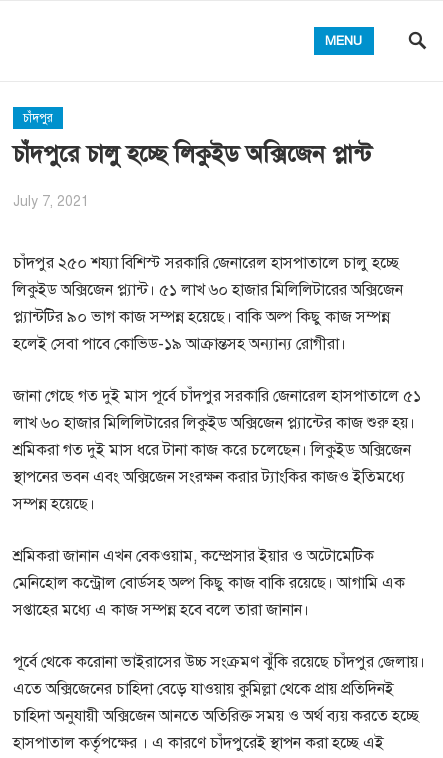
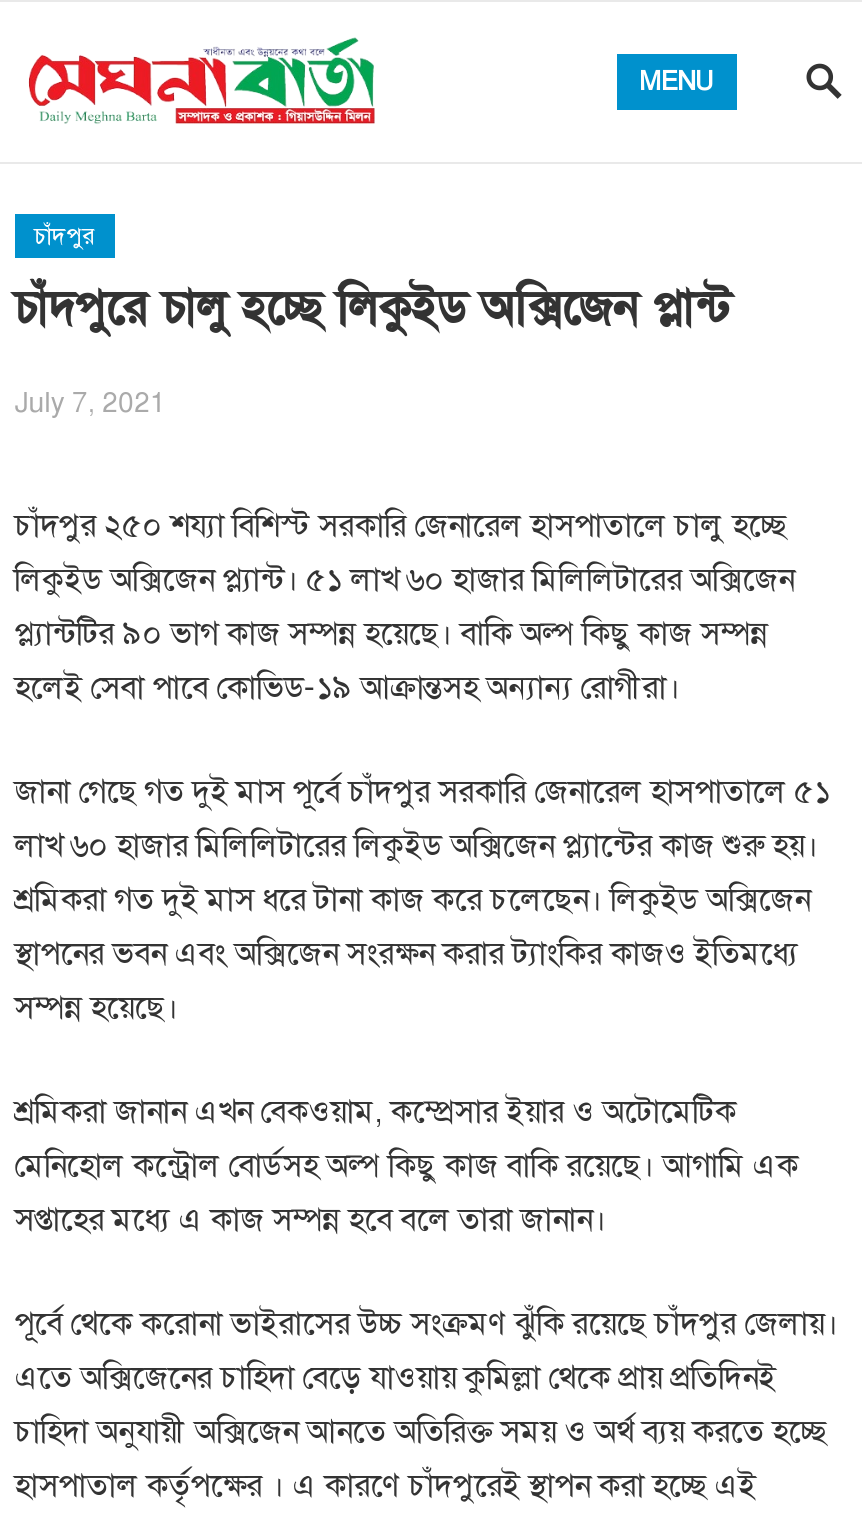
none -> [27,36,377,126] [image]

